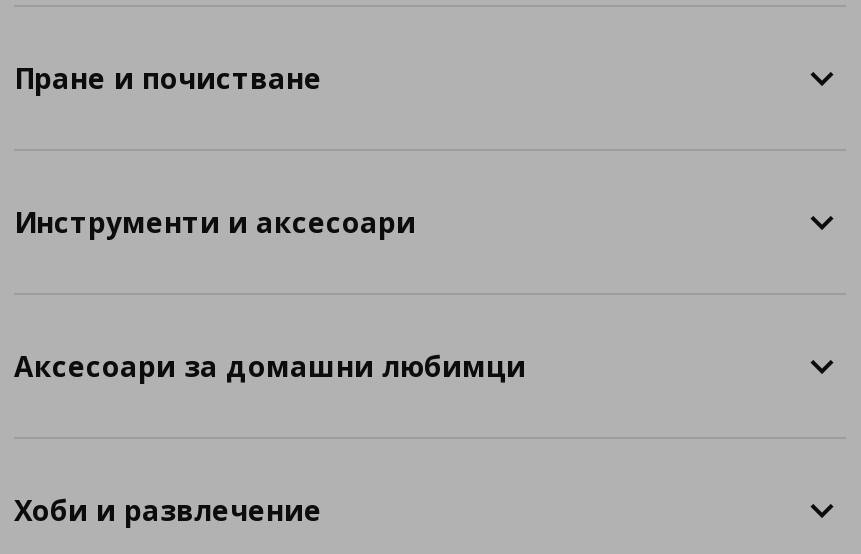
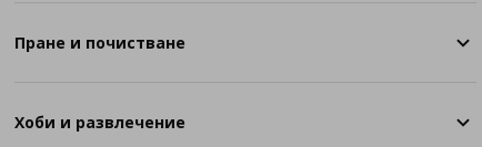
[14,203,416,241] Инструменти и аксесоари -> none
[14,347,526,385] Аксесоари за домашни любимци -> none

